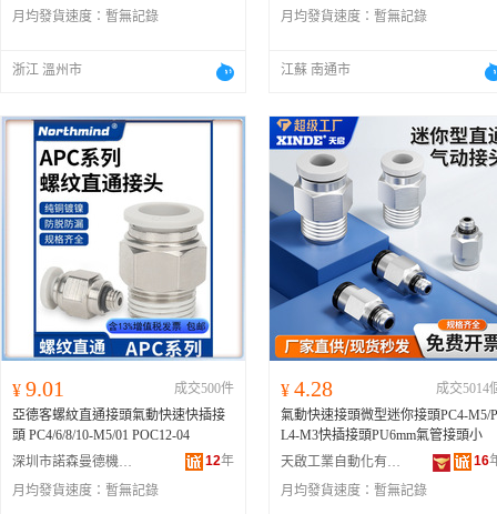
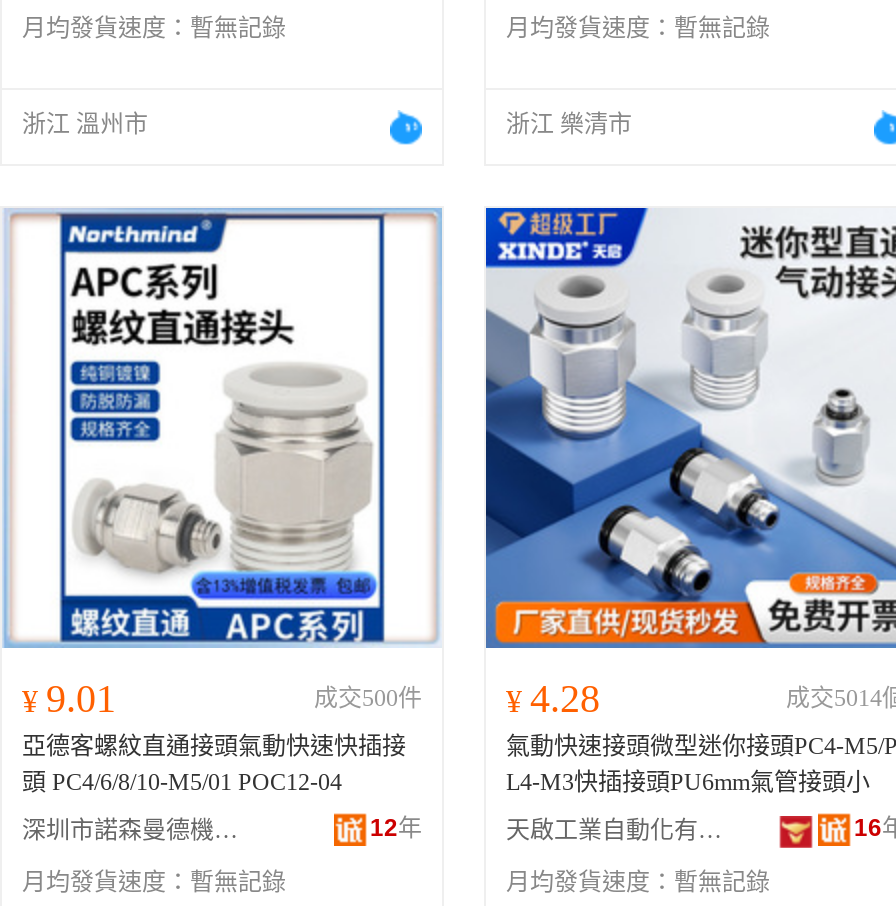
[281,62,351,78] 江蘇 南通市 -> [506,110,632,138] 浙江 樂清市

